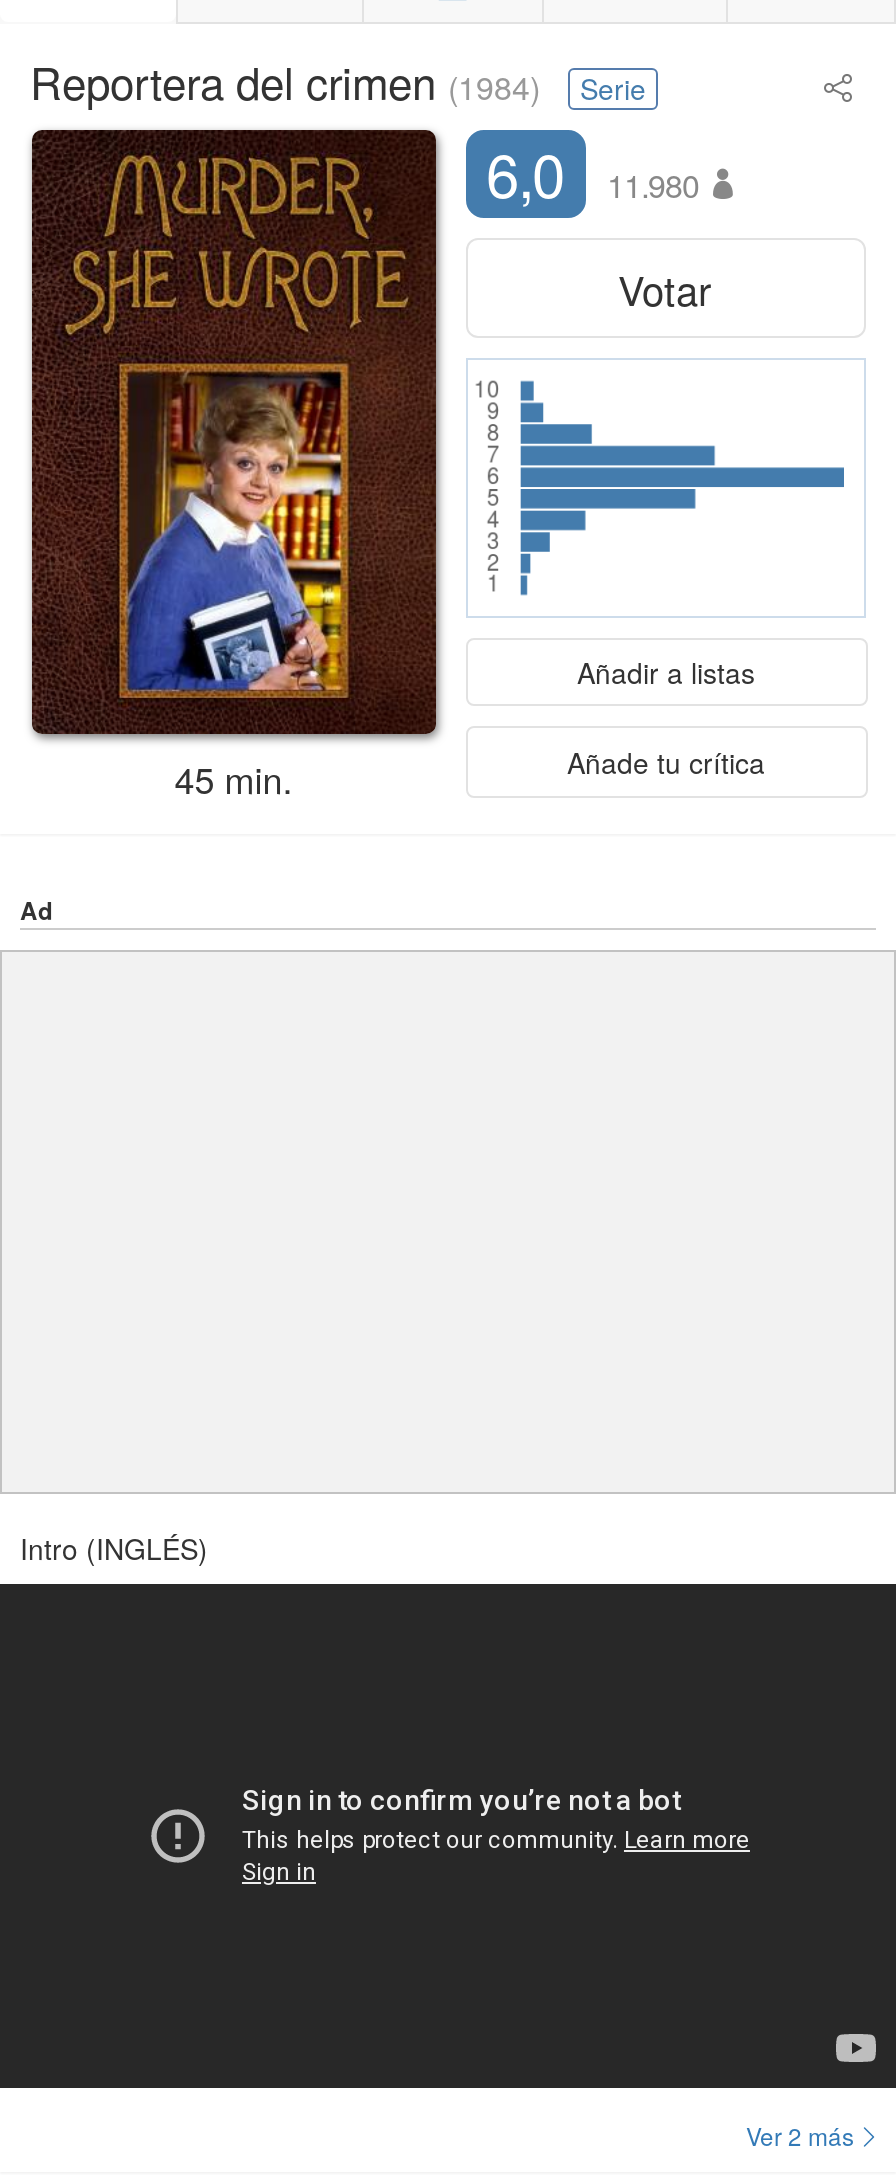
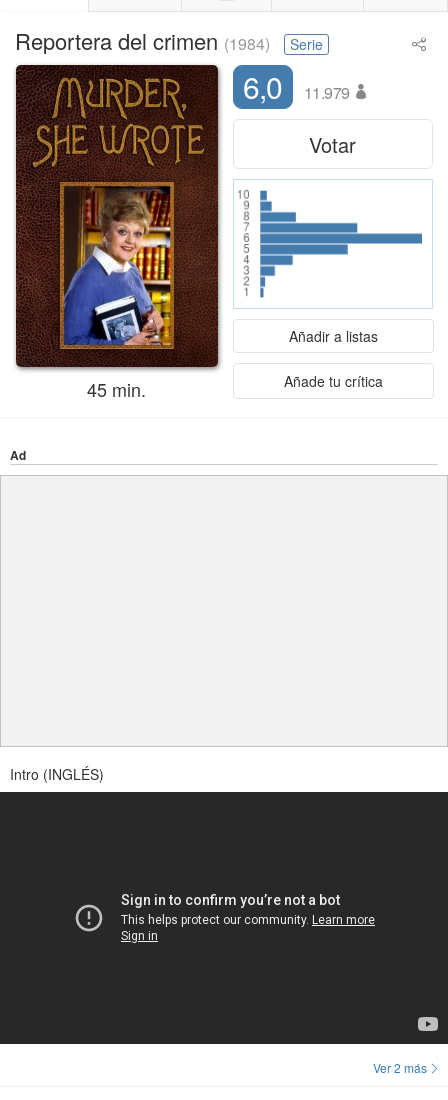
[486,130,699,216] 6,0 11.980 -> [243,65,349,108] 6,0 11.979

